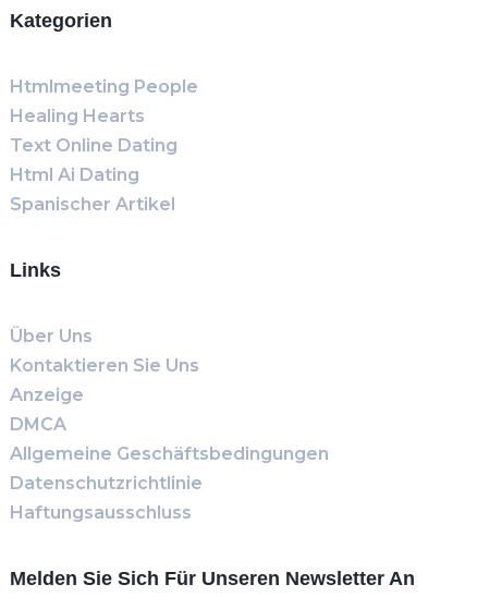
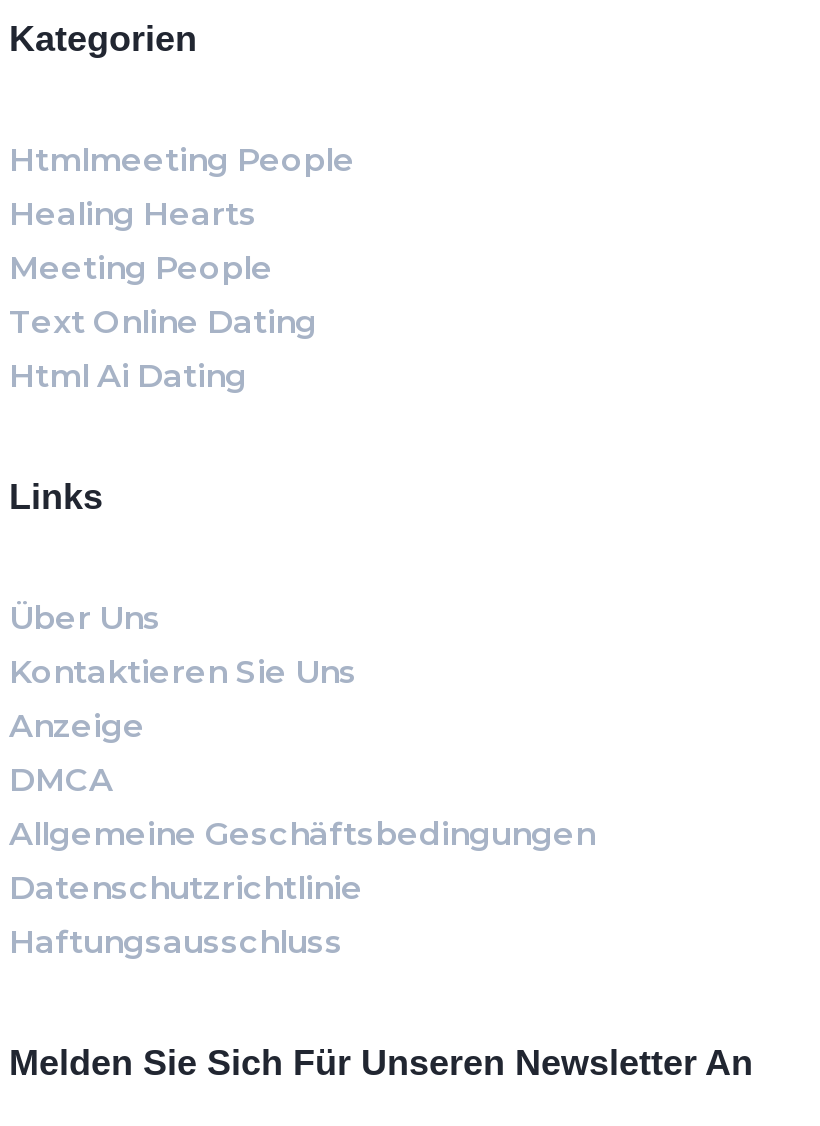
none -> [9,249,273,287] Meeting People
moved [10,135,178,185] -> [9,303,317,395]: Text Online Dating | Html Ai Dating
[10,194,175,215] Spanischer Artikel -> none

